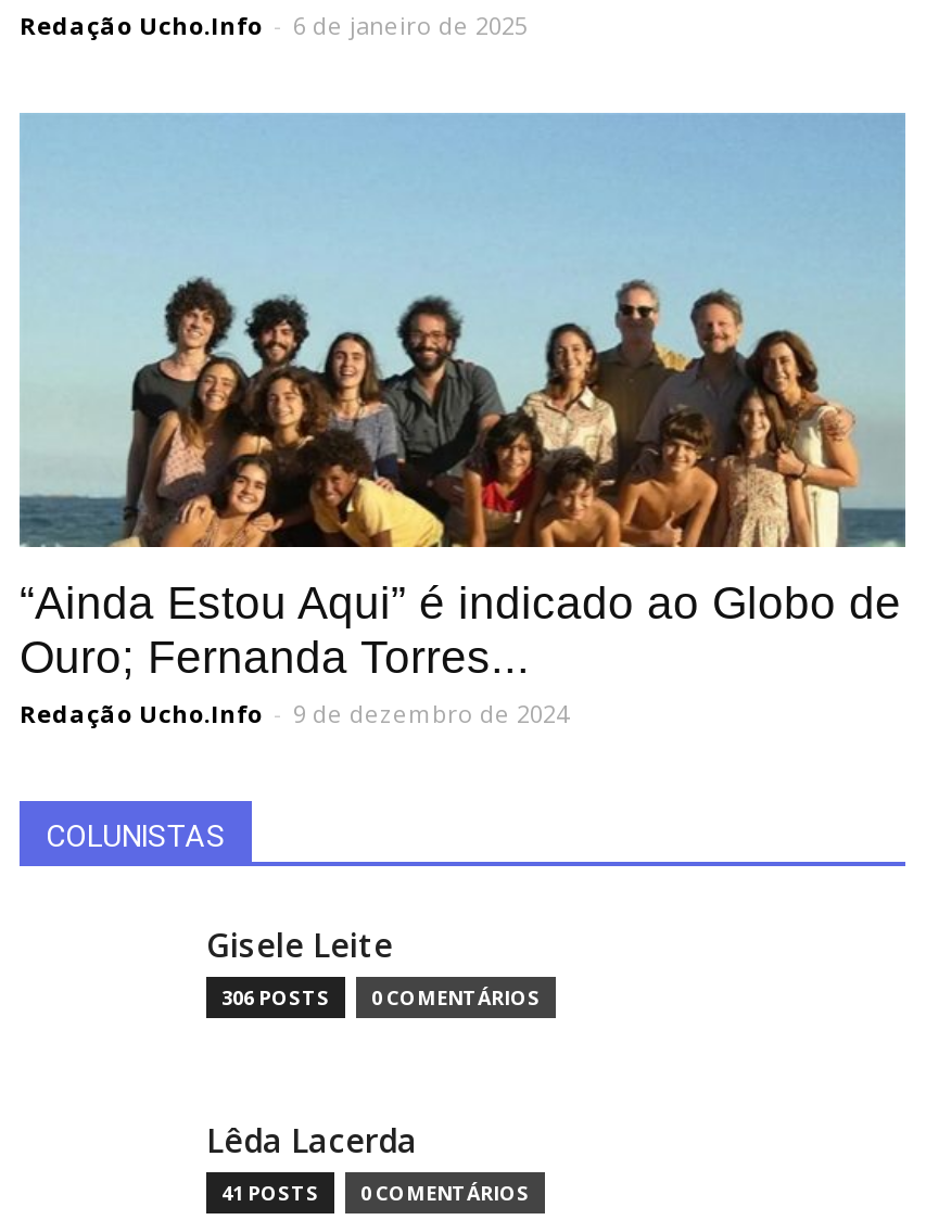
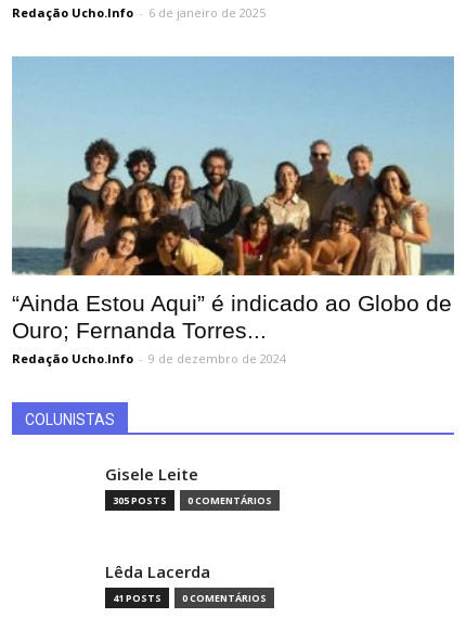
[221,983,541,1011] 306 POSTS 0 COMENTÁRIOS -> [113,493,272,507] 305 POSTS 0 COMENTÁRIOS

